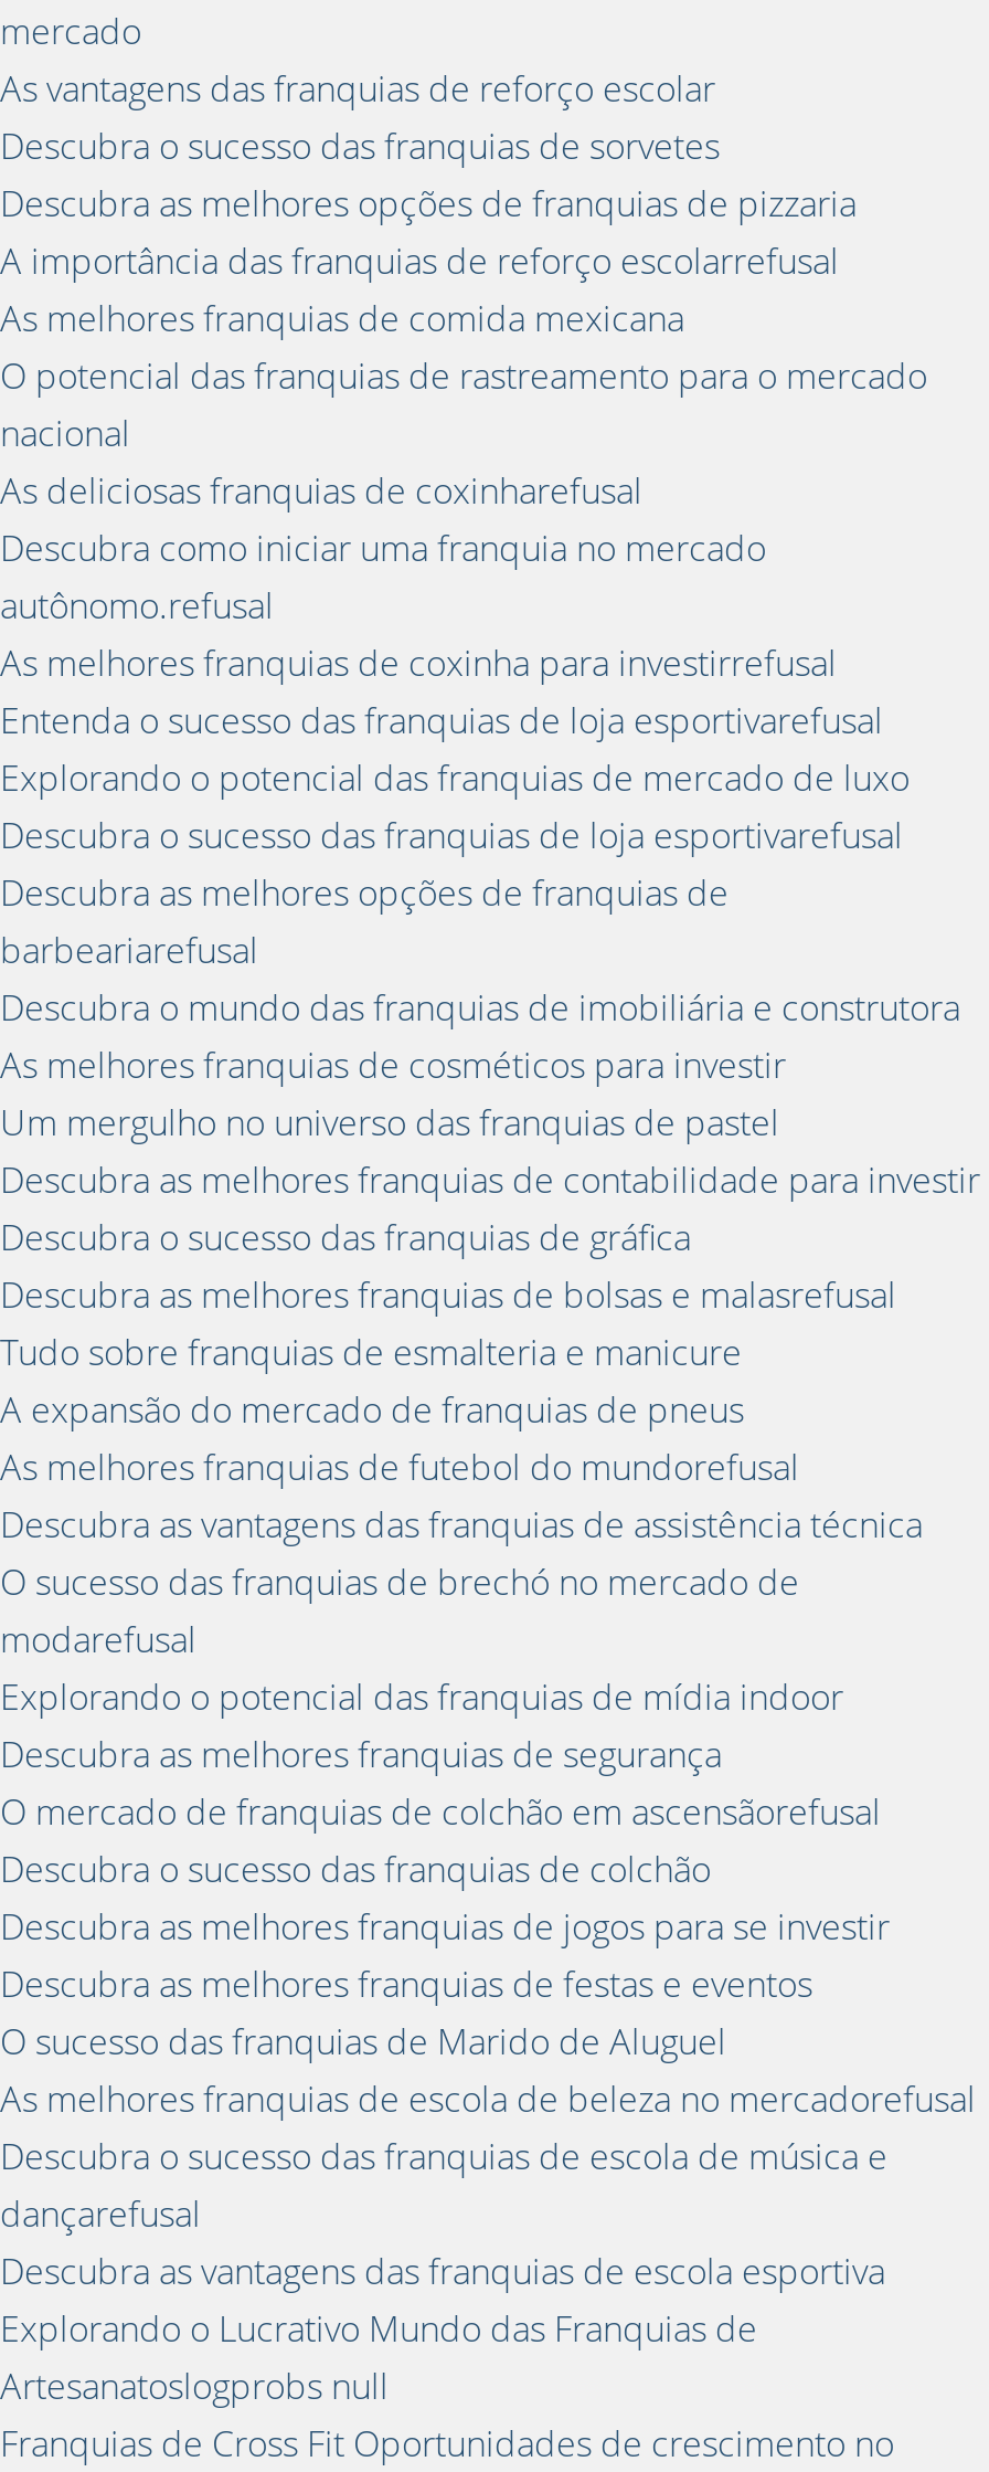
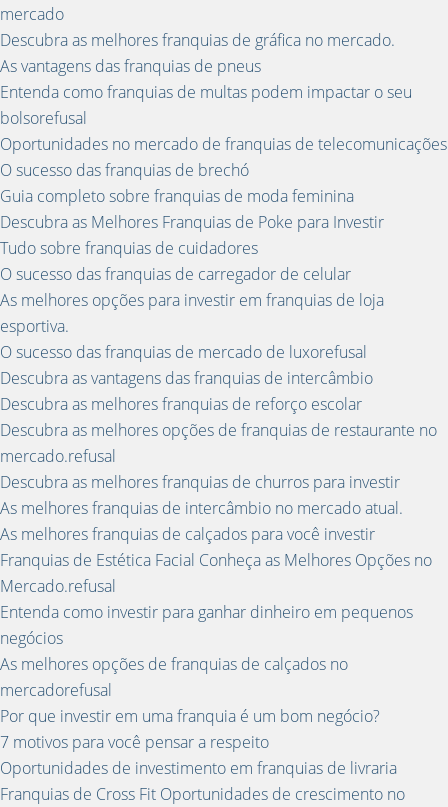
[0,63,980,2409] As vantagens das franquias de reforço escolar | Descubra o sucesso das franquias de sorvetes | Descubra as melhores opções de franquias de pizzaria | A importância das franquias de reforço escolarrefusal | As melhores franquias de comida mexicana | O potencial das franquias de rastreamento para o mercado | nacional | As deliciosas franquias de coxinharefusal | Descubra como iniciar uma franquia no mercado | autônomo.refusal | As melhores franquias de coxinha para investirrefusal | Entenda o sucesso das franquias de loja esportivarefusal | Explorando o potencial das franquias de mercado de luxo | Descubra o sucesso das franquias de loja esportivarefusal | Descubra as melhores opções de franquias de | barbeariarefusal | Descubra o mundo das franquias de imobiliária e construtora | As melhores franquias de cosméticos para investir | Um mergulho no universo das franquias de pastel | Descubra as melhores franquias de contabilidade para investir | Descubra o sucesso das franquias de gráfica | Descubra as melhores franquias de bolsas e malasrefusal | Tudo sobre franquias de esmalteria e manicure | A expansão do mercado de franquias de pneus | As melhores franquias de futebol do mundorefusal | Descubra as vantagens das franquias de assistência técnica | O sucesso das franquias de brechó no mercado de | modarefusal | Explorando o potencial das franquias de mídia indoor | Descubra as melhores franquias de segurança | O mercado de franquias de colchão em ascensãorefusal | Descubra o sucesso das franquias de colchão | Descubra as melhores franquias de jogos para se investir | Descubra as melhores franquias de festas e eventos | O sucesso das franquias de Marido de Aluguel | As melhores franquias de escola de beleza no mercadorefusal | Descubra o sucesso das franquias de escola de música e | dançarefusal | Descubra as vantagens das franquias de escola esportiva | Explorando o Lucrativo Mundo das Franquias de | Artesanatoslogprobs null -> [0,29,447,779] Descubra as melhores franquias de gráfica no mercado. | As vantagens das franquias de pneus | Entenda como franquias de multas podem impactar o seu | bolsorefusal | Oportunidades no mercado de franquias de telecomunicações | O sucesso das franquias de brechó | Guia completo sobre franquias de moda feminina | Descubra as Melhores Franquias de Poke para Investir | Tudo sobre franquias de cuidadores | O sucesso das franquias de carregador de celular | As melhores opções para investir em franquias de loja | esportiva. | O sucesso das franquias de mercado de luxorefusal | Descubra as vantagens das franquias de intercâmbio | Descubra as melhores franquias de reforço escolar | Descubra as melhores opções de franquias de restaurante no | mercado.refusal | Descubra as melhores franquias de churros para investir | As melhores franquias de intercâmbio no mercado atual. | As melhores franquias de calçados para você investir | Franquias de Estética Facial Conheça as Melhores Opções no | Mercado.refusal | Entenda como investir para ganhar dinheiro em pequenos | negócios | As melhores opções de franquias de calçados no | mercadorefusal | Por que investir em uma franquia é um bom negócio? | 7 motivos para você pensar a respeito | Oportunidades de investimento em franquias de livraria

